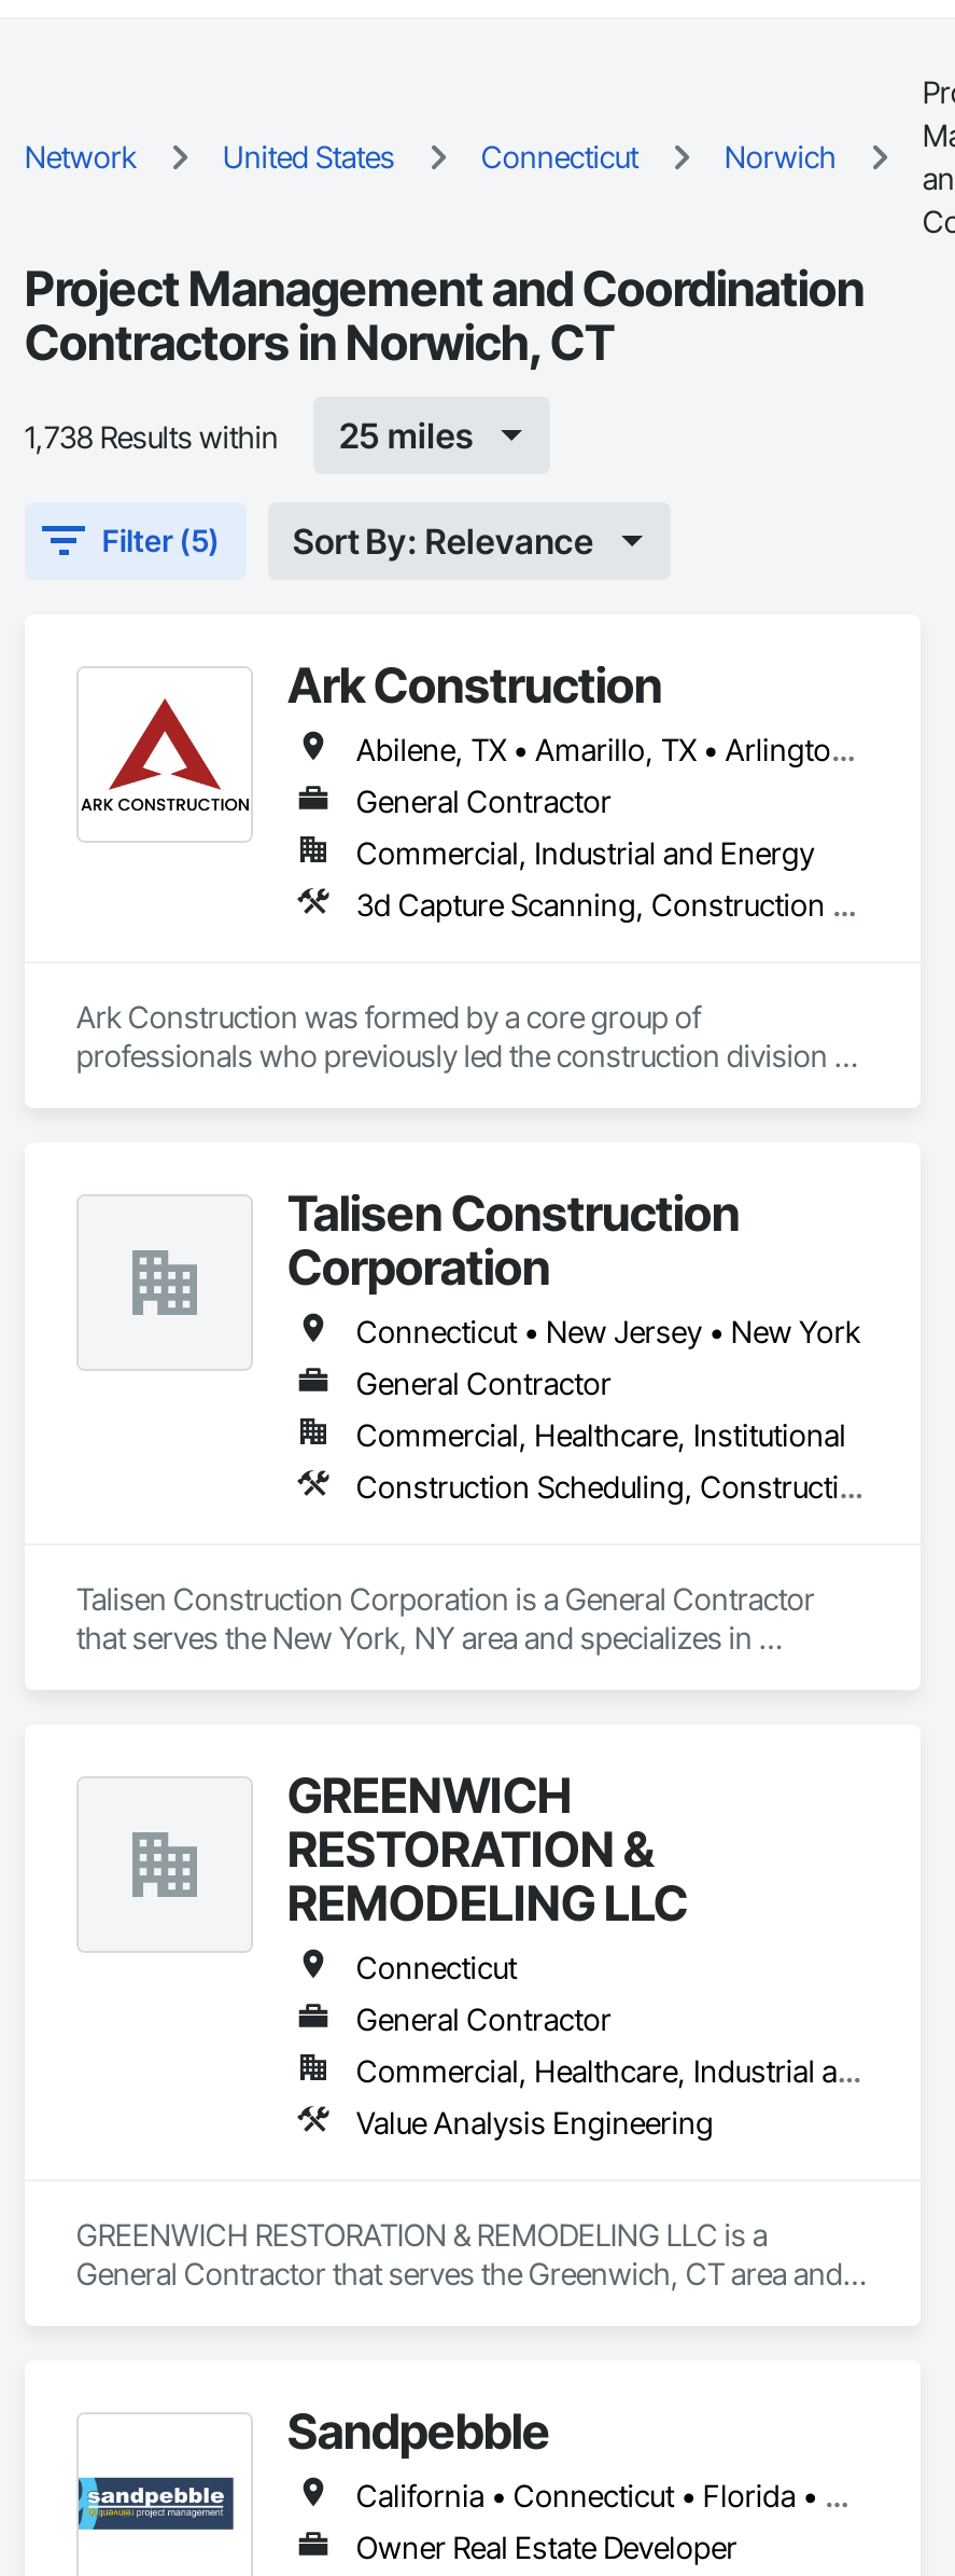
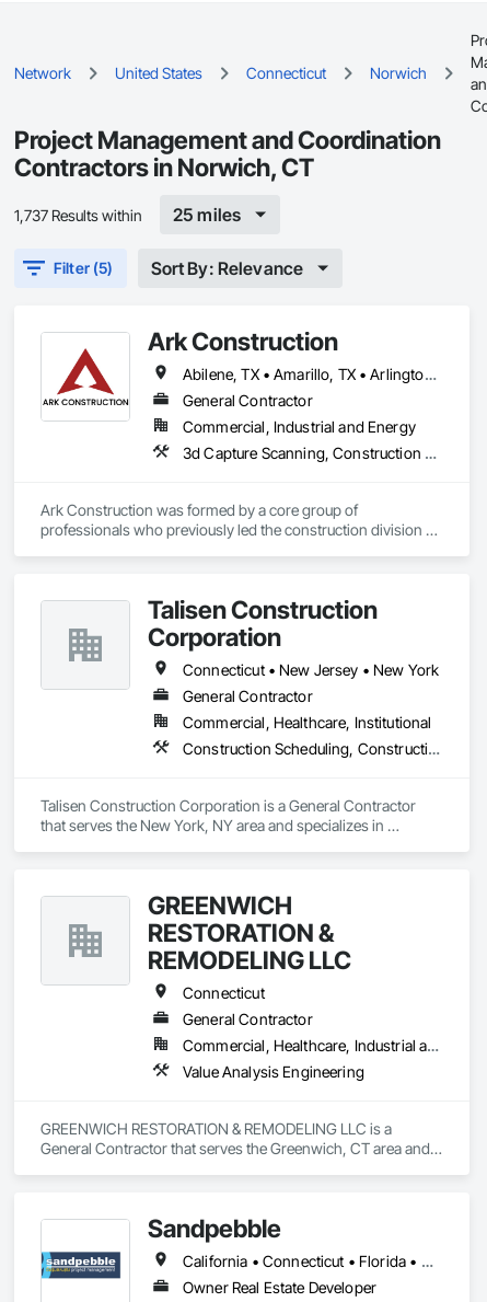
[25,417,279,454] 1,738 Results within -> [14,205,142,224] 1,737 Results within

